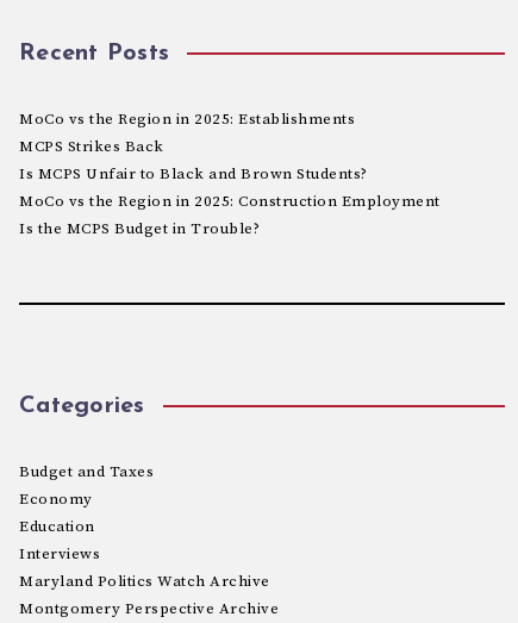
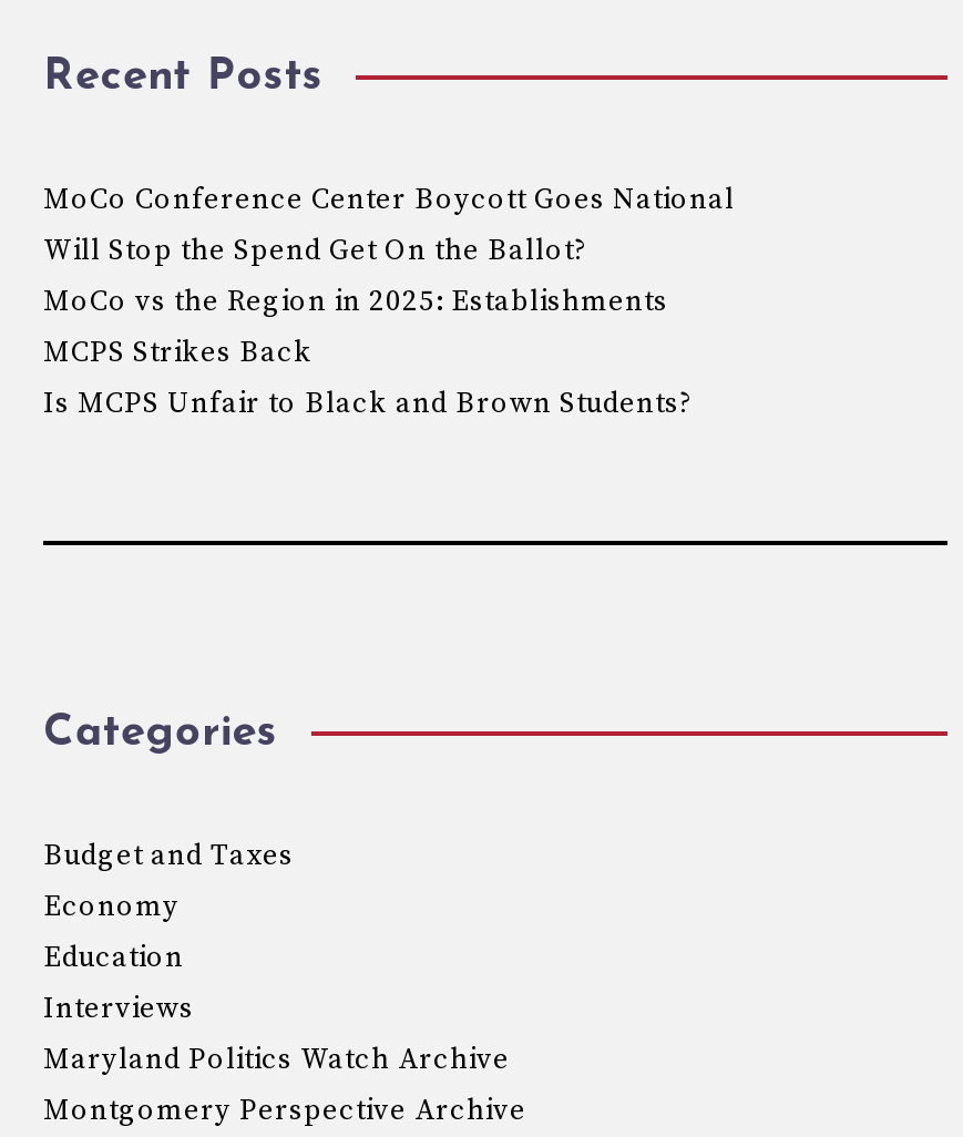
none -> [43,181,735,267] MoCo Conference Center Boycott Goes National | Will Stop the Spend Get On the Ballot?
moved [19,109,367,183] -> [43,283,691,420]: MoCo vs the Region in 2025: Establishments | MCPS Strikes Back | Is MCPS Unfair to Black and Brown Students?
[19,191,440,238] MoCo vs the Region in 2025: Construction Employment | Is the MCPS Budget in Trouble? -> none

